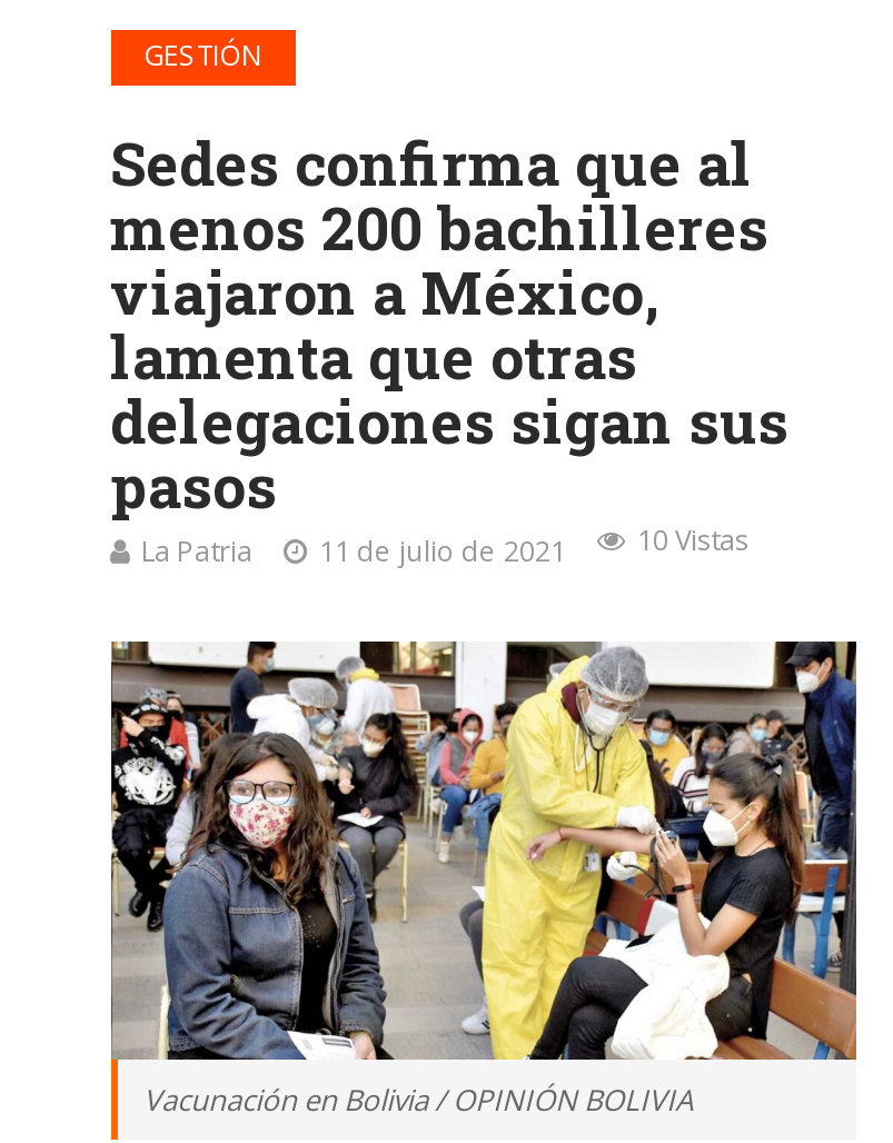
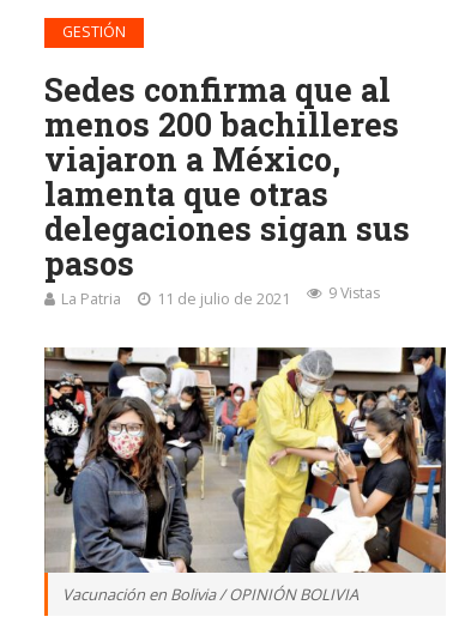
[141,521,748,570] La Patria 11 de julio de 2021 10 Vistas -> [61,283,379,309] La Patria 11 de julio de 2021 9 Vistas

